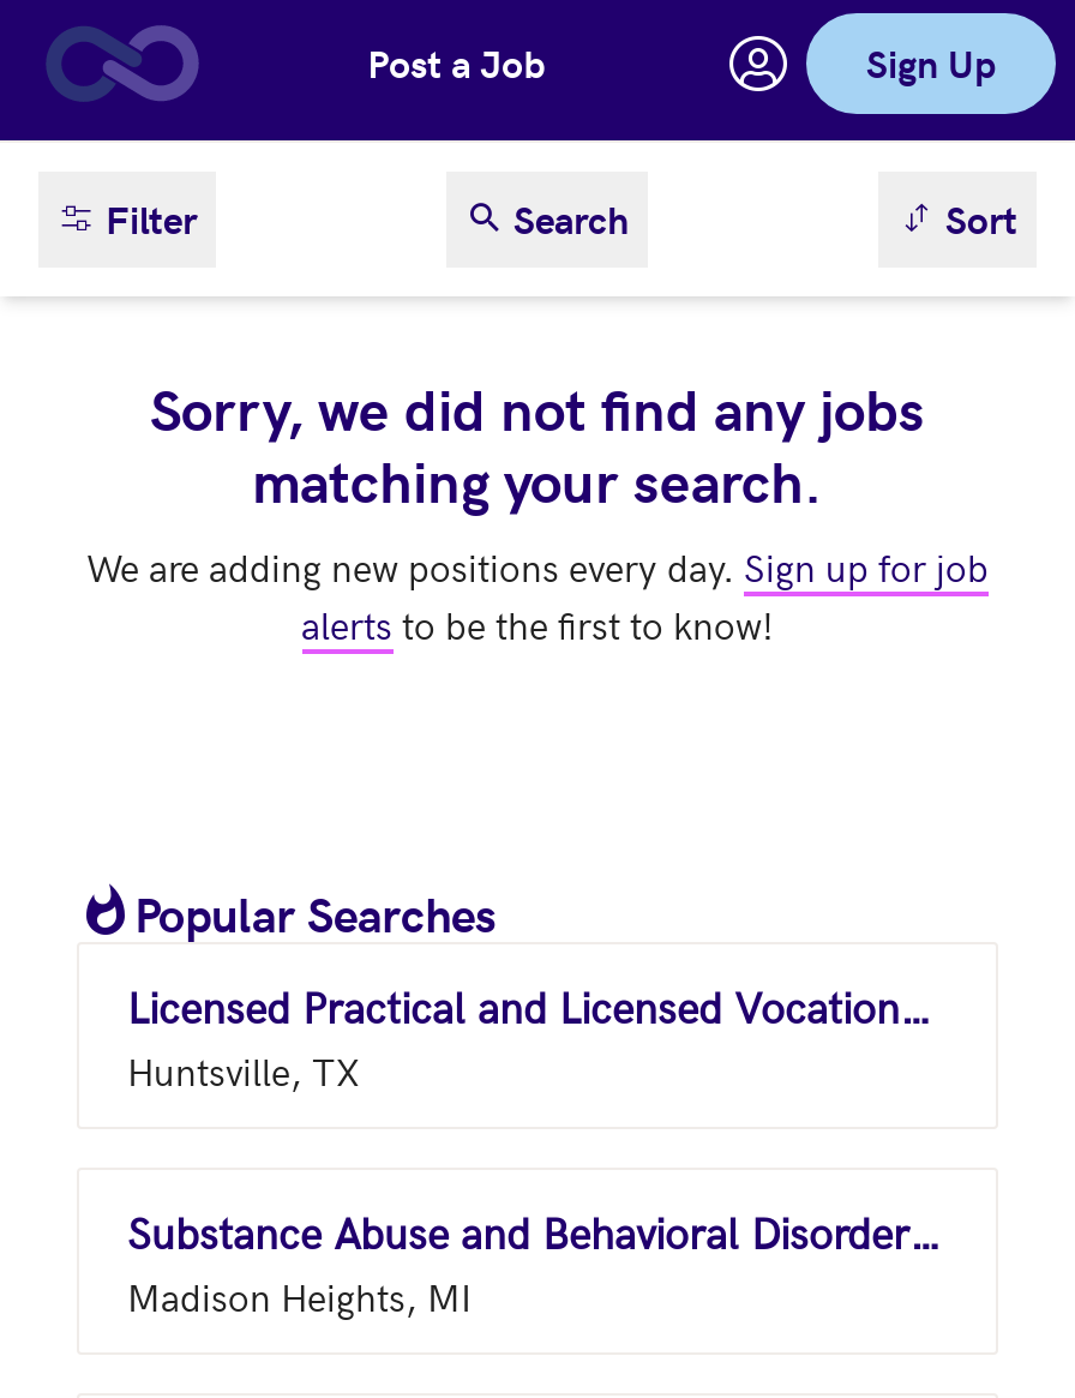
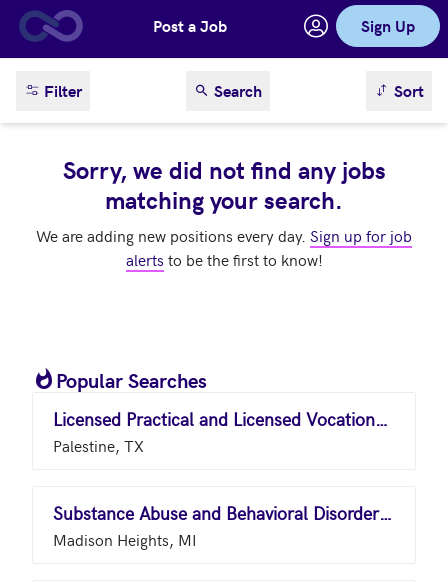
[127,1043,360,1096] Huntsville, TX -> [53,434,144,456] Palestine, TX

